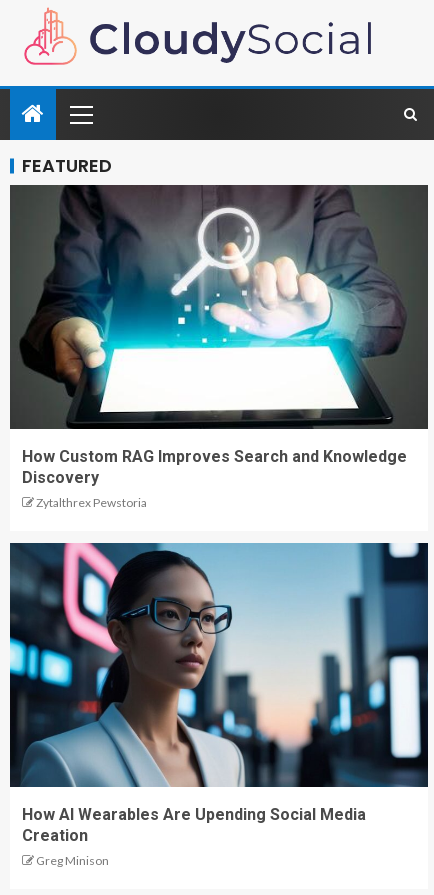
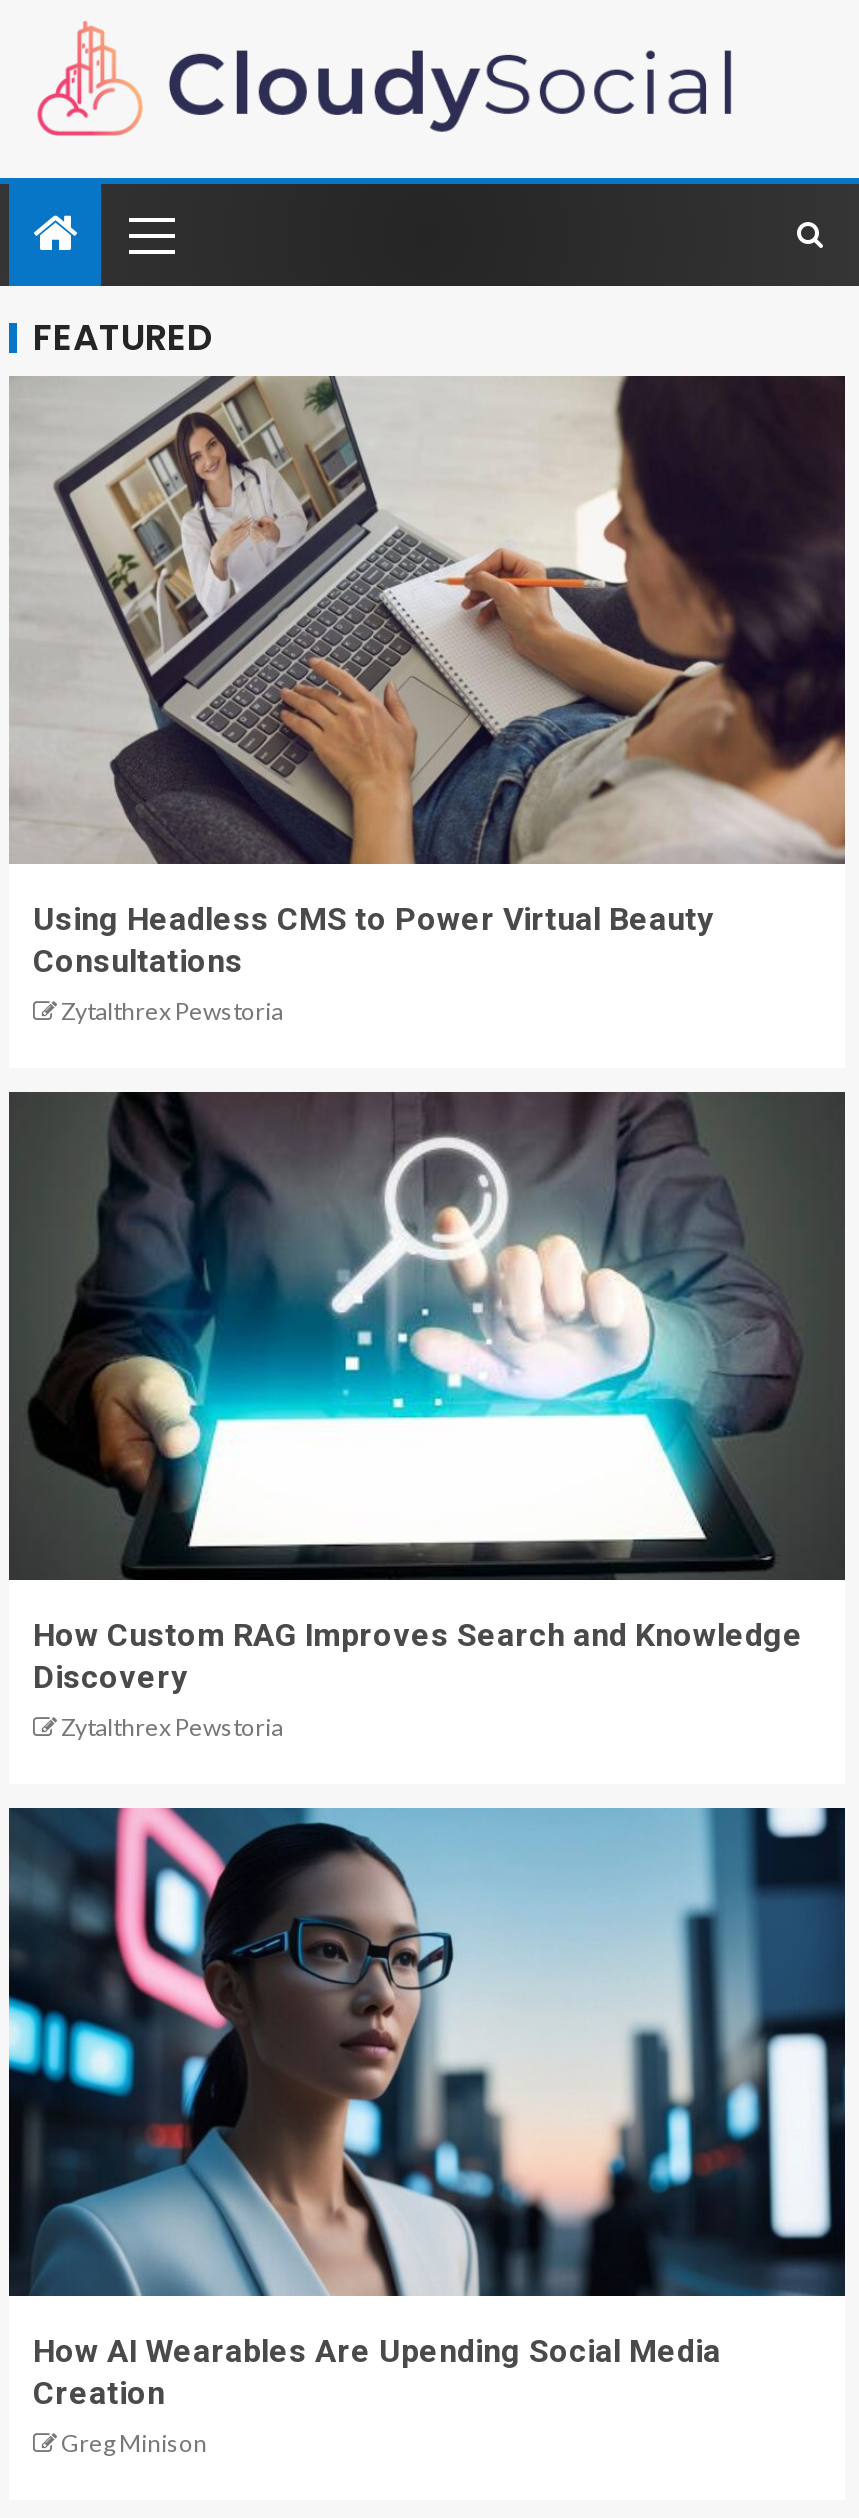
none -> [11,376,847,1025] [image] | Using Headless CMS to Power Virtual Beauty | Consultations | Zytalthrex Pewstoria

